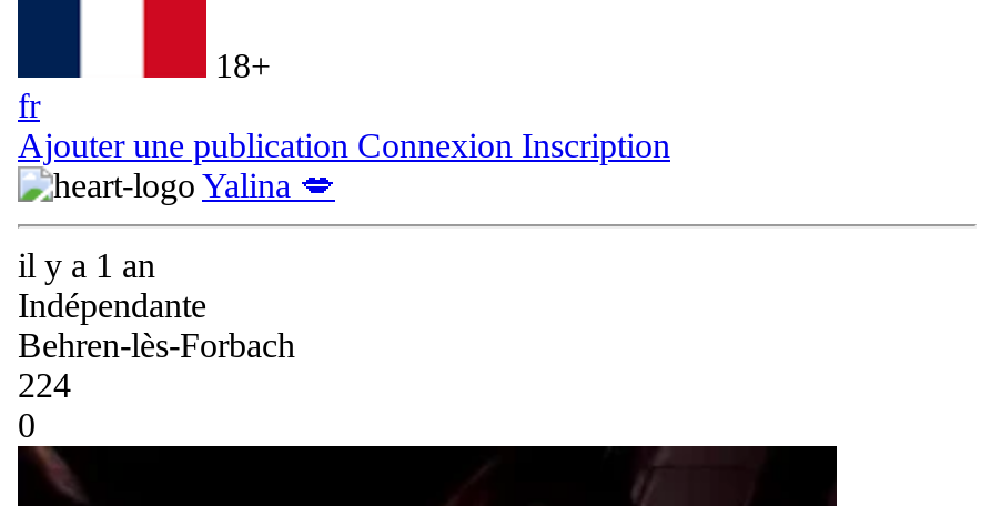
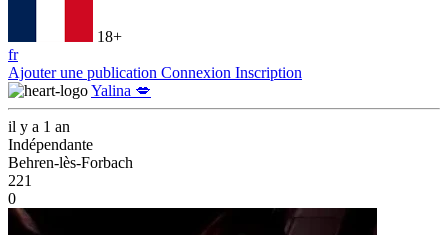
[18,366,71,404] 224 -> [8,172,32,189] 221

